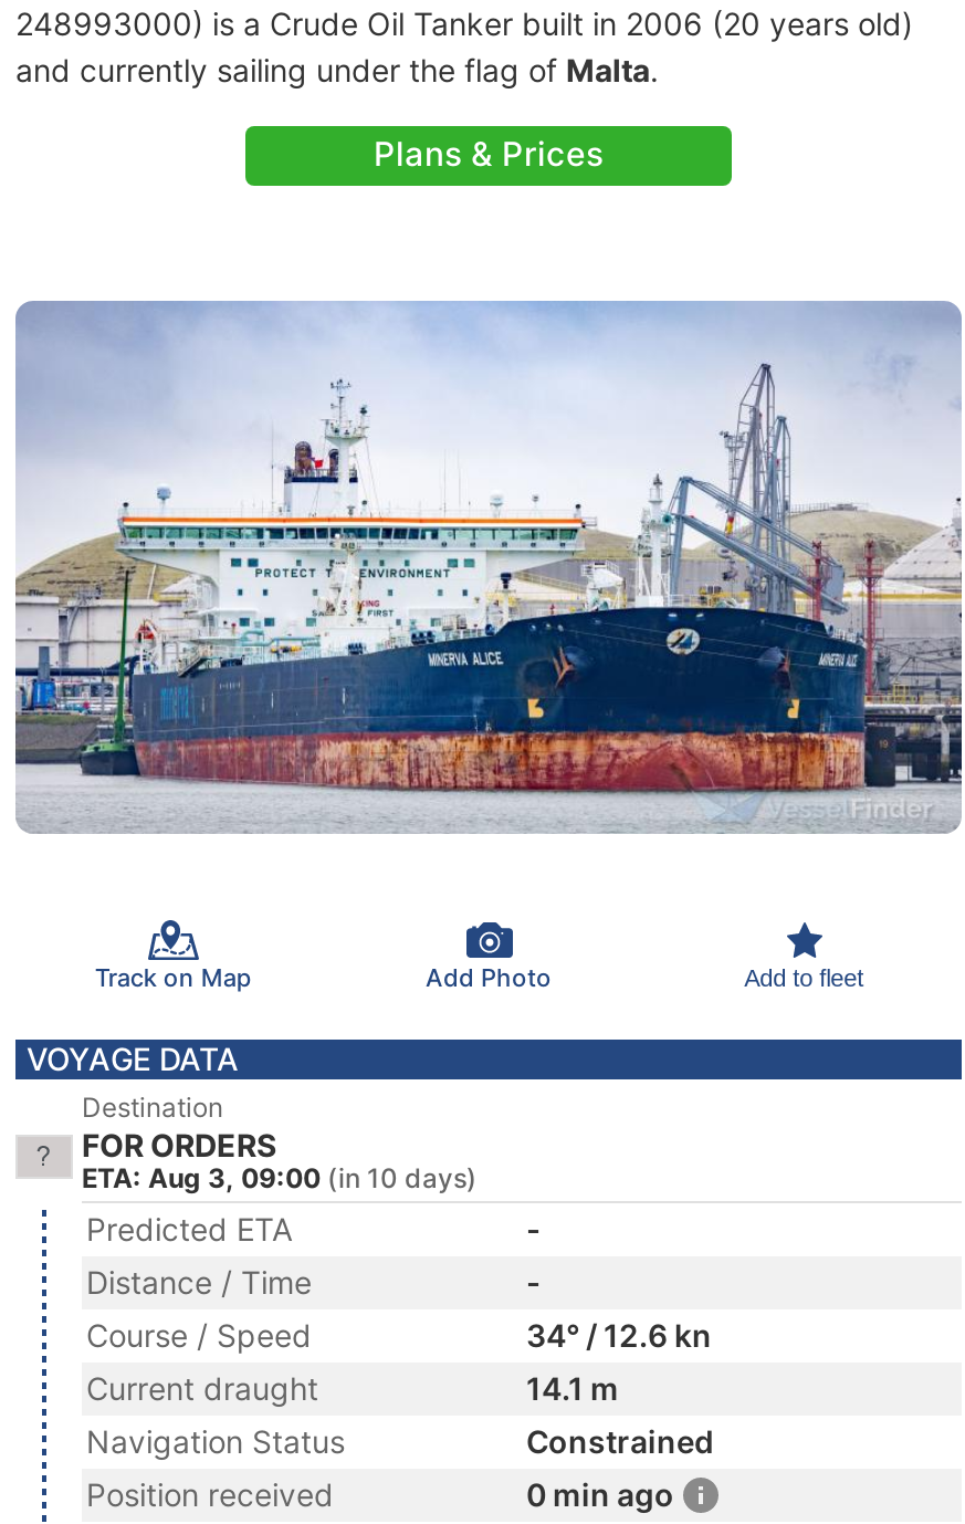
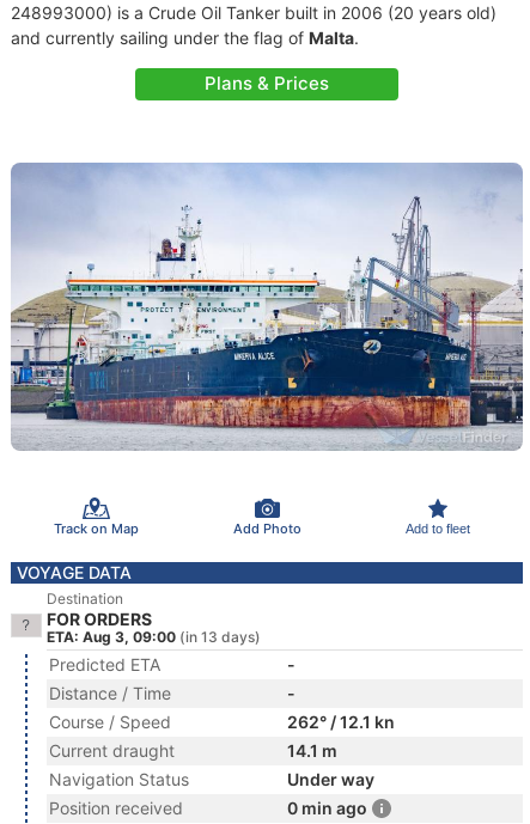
[82,1161,478,1194] ETA: Aug 3, 09:00 (in 10 days) -> [47,628,261,646] ETA: Aug 3, 09:00 (in 13 days)
[526,1316,712,1354] 34° / 12.6 kn -> [287,712,395,732] 262° / 12.1 kn
[526,1422,714,1460] Constrained -> [287,769,374,789] Under way

